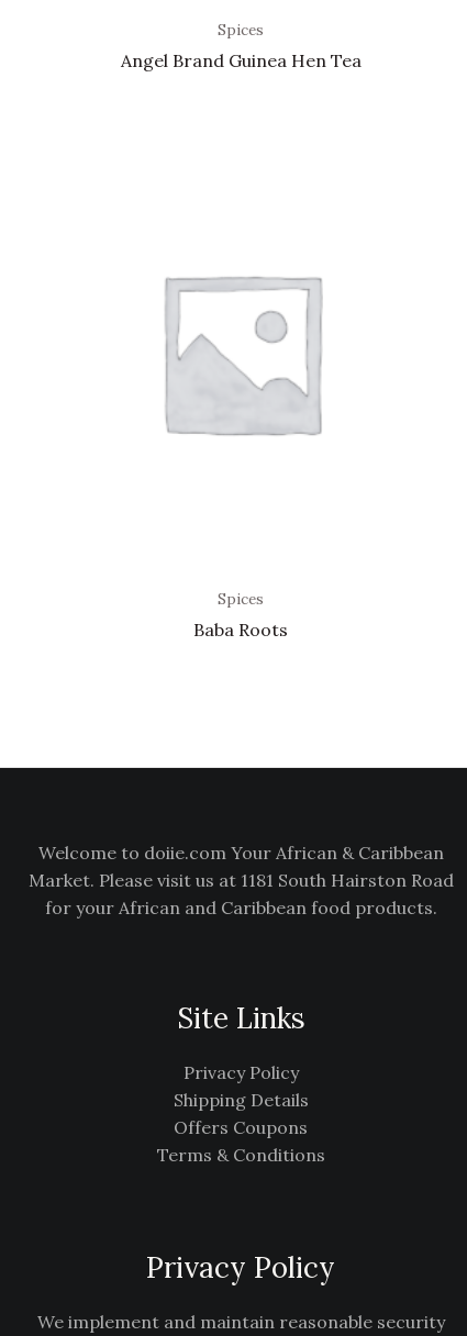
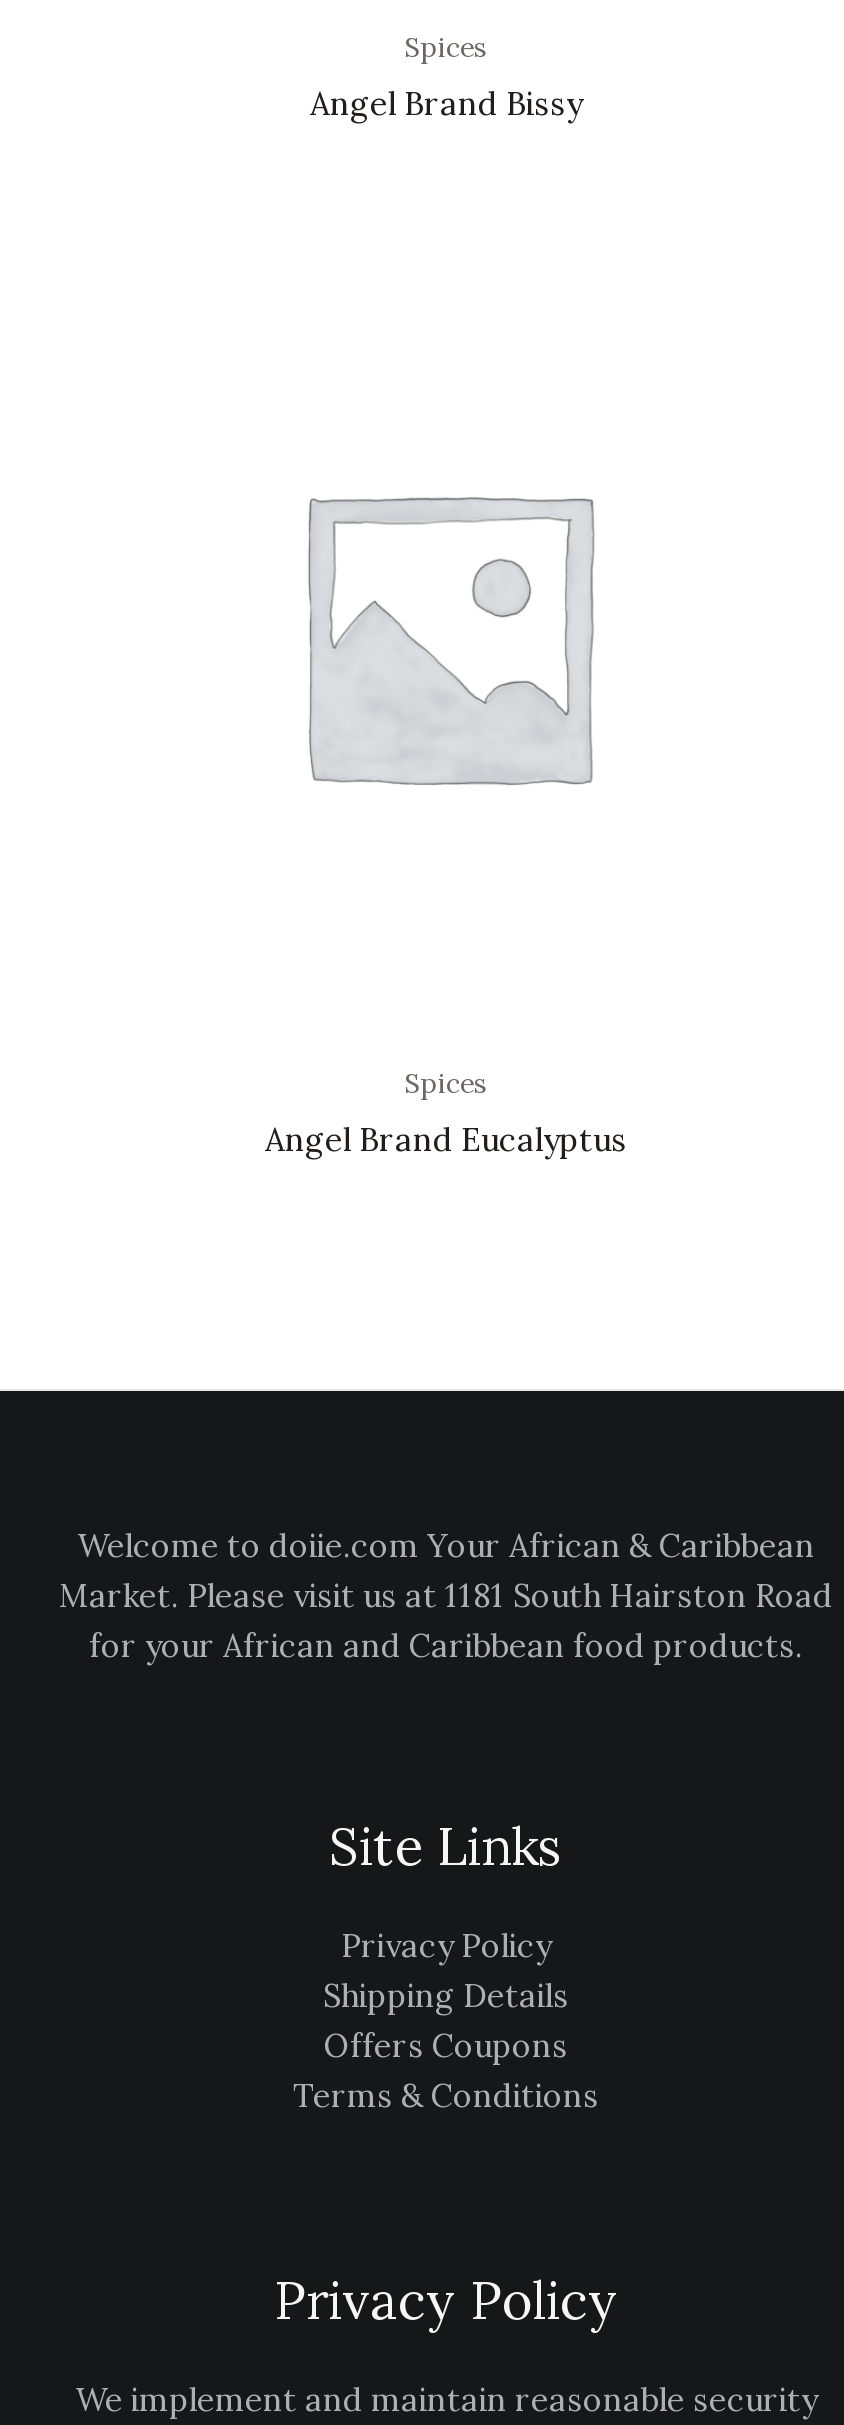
[120,50,361,72] Angel Brand Guinea Hen Tea -> [310,83,582,123] Angel Brand Bissy
[193,618,288,640] Baba Roots -> [265,1119,627,1159] Angel Brand Eucalyptus

